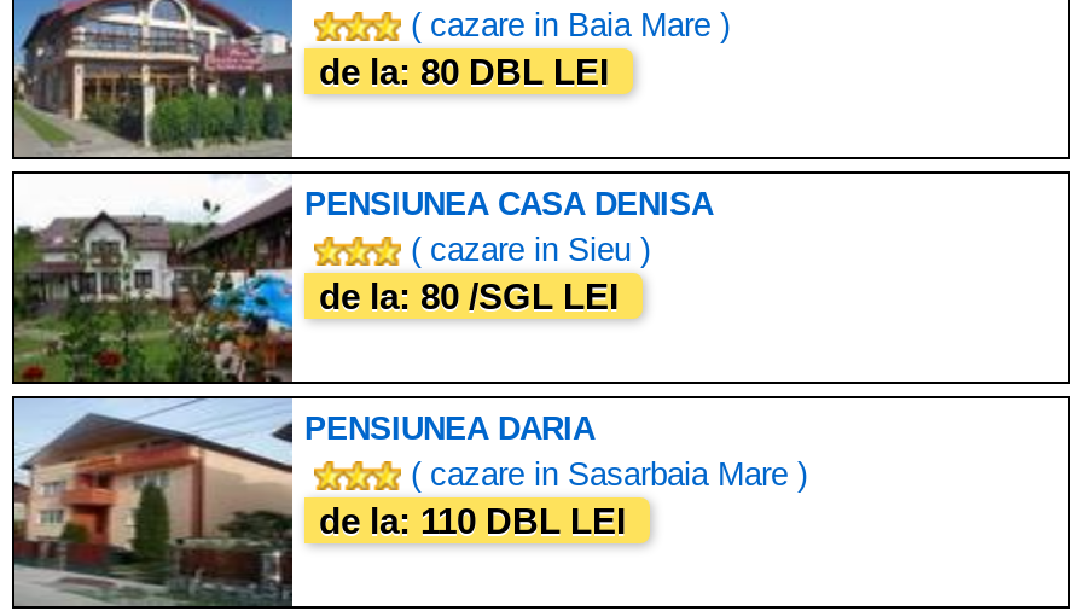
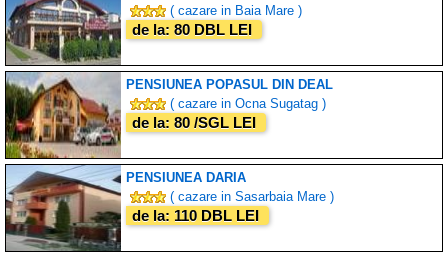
[12,171,713,384] [image] | PENSIUNEA CASA DENISA | ( cazare in Sieu ) -> [5,71,333,159] [image] | PENSIUNEA POPASUL DIN DEAL | ( cazare in Ocna Sugatag )

